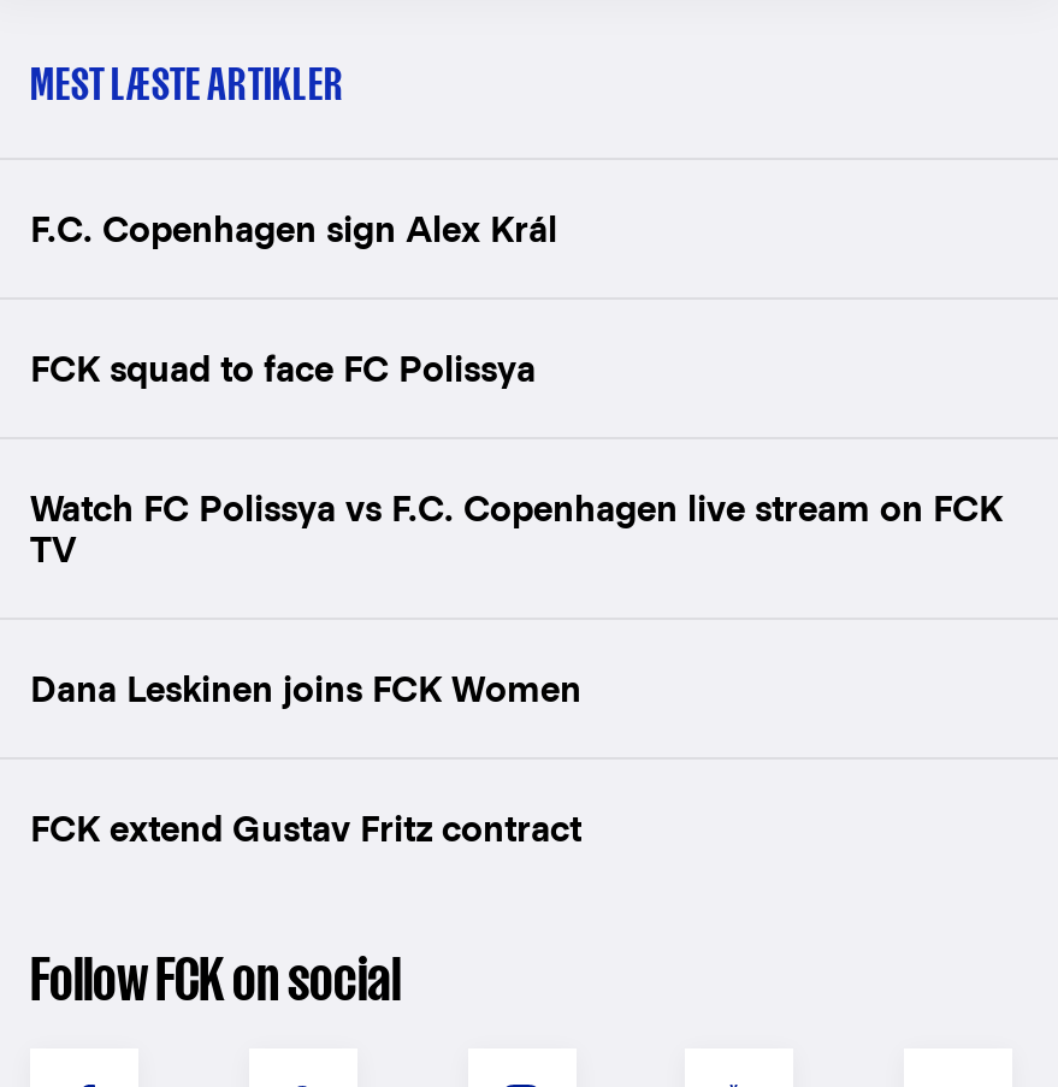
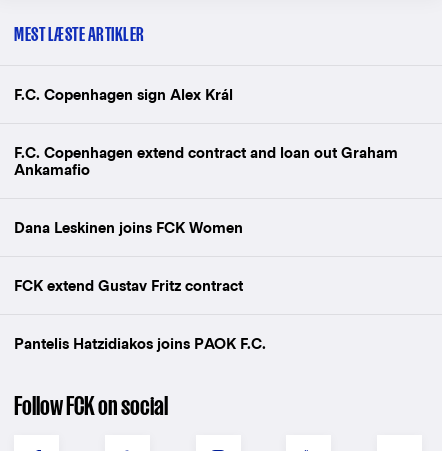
[30,349,1003,570] FCK squad to face FC Polissya | Watch FC Polissya vs F.C. Copenhagen live stream on FCK | TV -> [14,144,398,178] F.C. Copenhagen extend contract and loan out Graham | Ankamafio
moved [30,669,581,849] -> [14,219,243,294]: Dana Leskinen joins FCK Women | FCK extend Gustav Fritz contract
none -> [14,335,266,352] Pantelis Hatzidiakos joins PAOK F.C.

